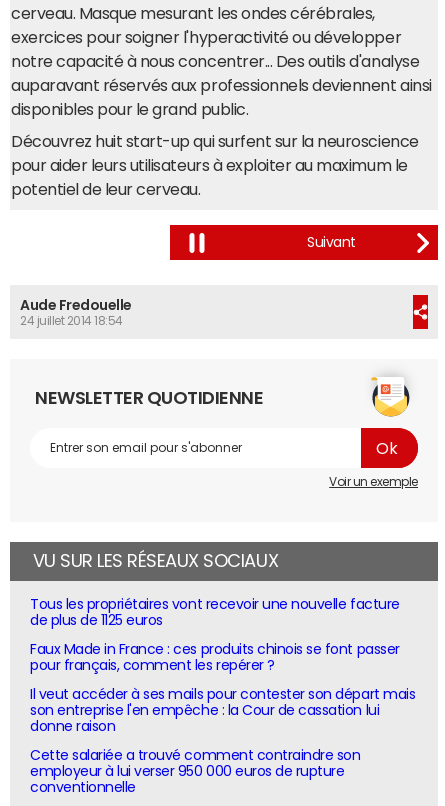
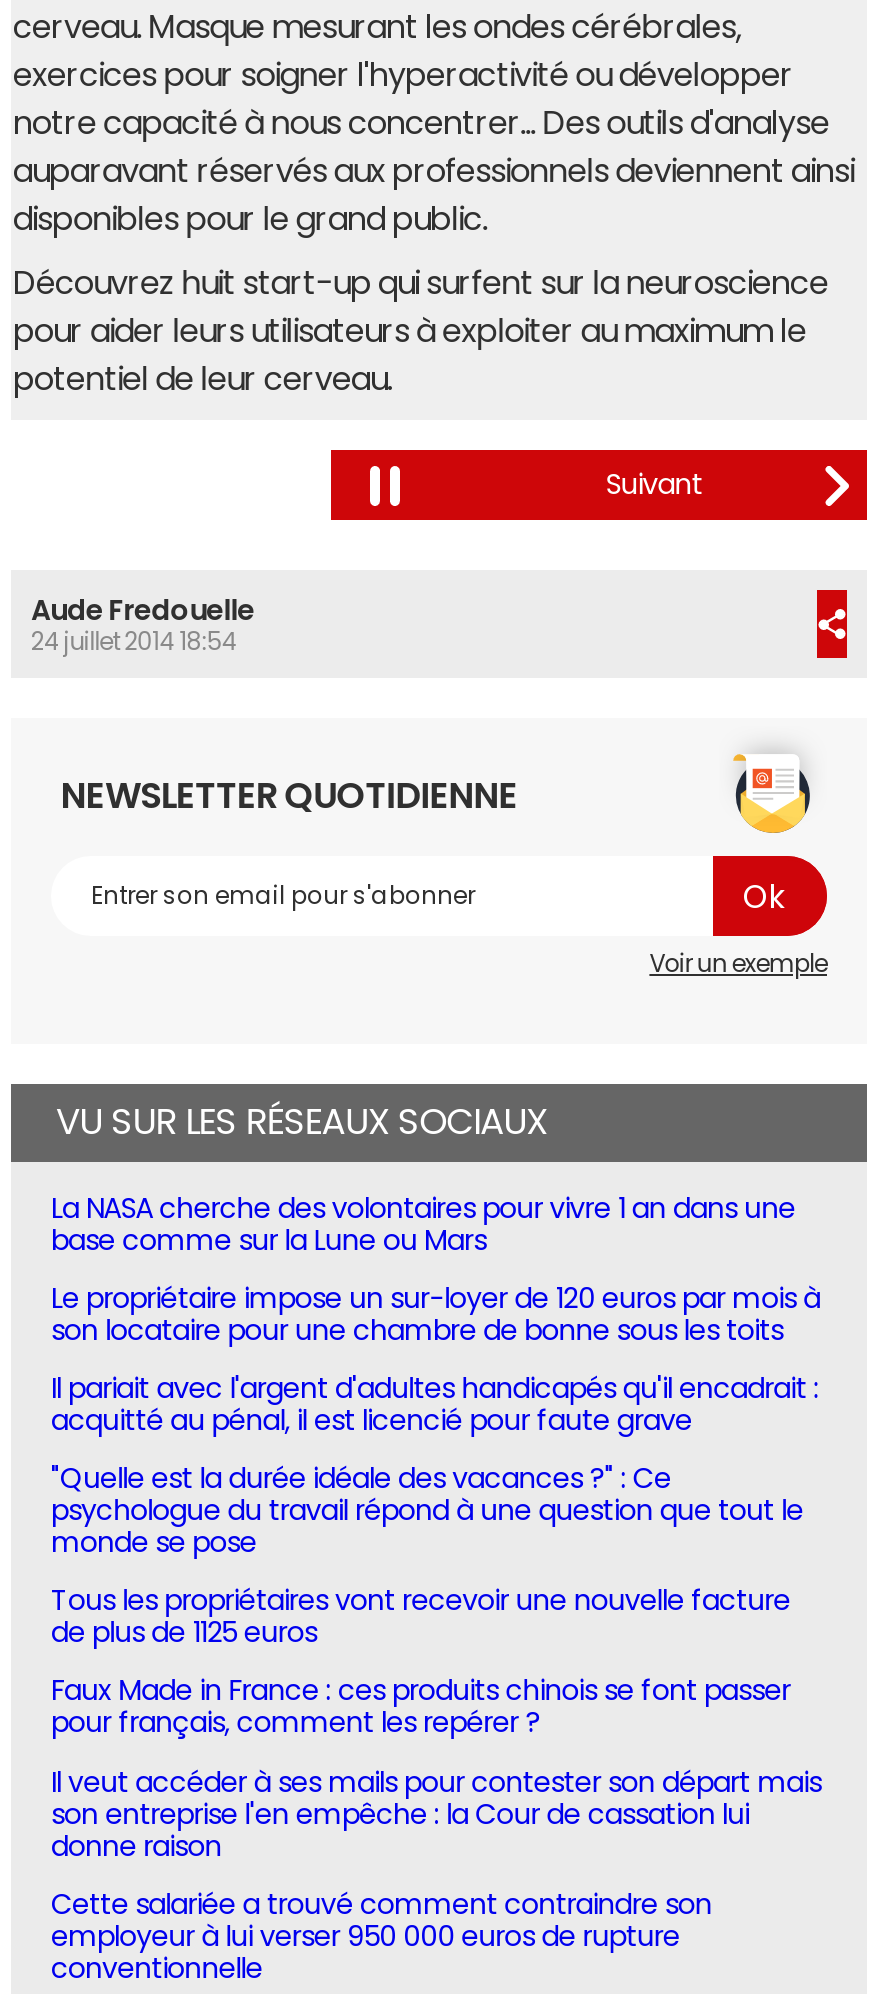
none -> [51,1194,820,1556] La NASA cherche des volontaires pour vivre 1 an dans une | base comme sur la Lune ou Mars | Le propriétaire impose un sur-loyer de 120 euros par mois à | son locataire pour une chambre de bonne sous les toits | Il pariait avec l'argent d'adultes handicapés qu'il encadrait : | acquitté au pénal, il est licencié pour faute grave | "Quelle est la durée idéale des vacances ?" : Ce | psychologue du travail répond à une question que tout le | monde se pose

